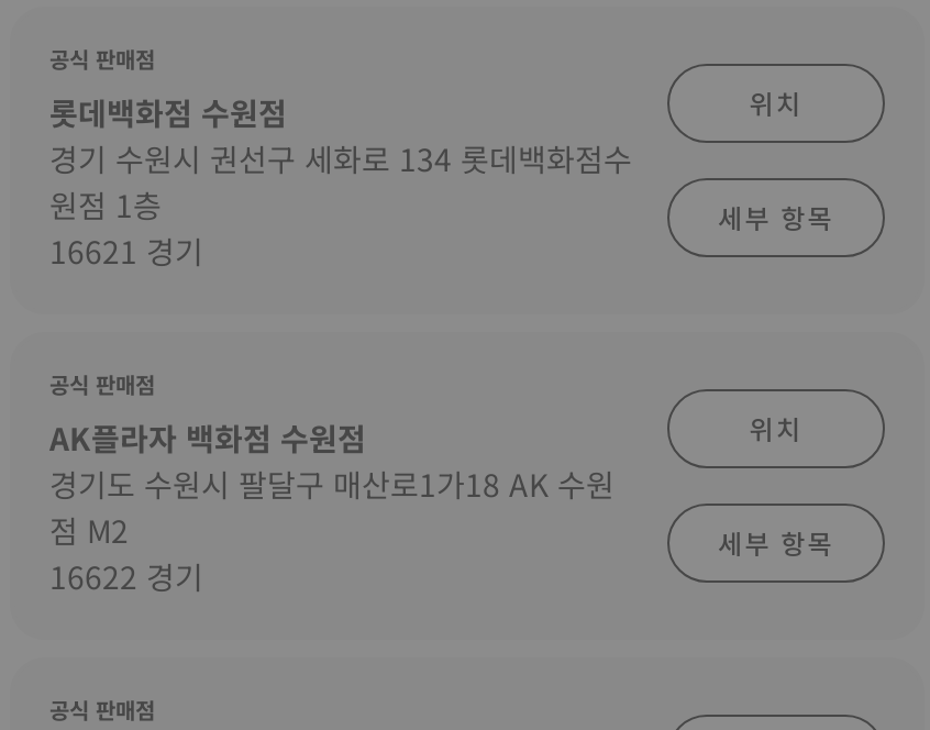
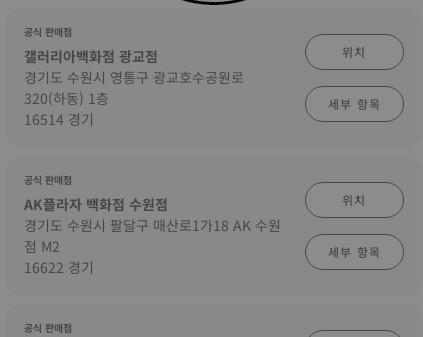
[49,91,632,273] 롯데백화점 수원점 | 경기 수원시 권선구 세화로 134 롯데백화점수 | 원점 1층 | 16621 경기 -> [24,46,244,129] 갤러리아백화점 광교점 | 경기도 수원시 영통구 광교호수공원로 | 320(하동) 1층 | 16514 경기

